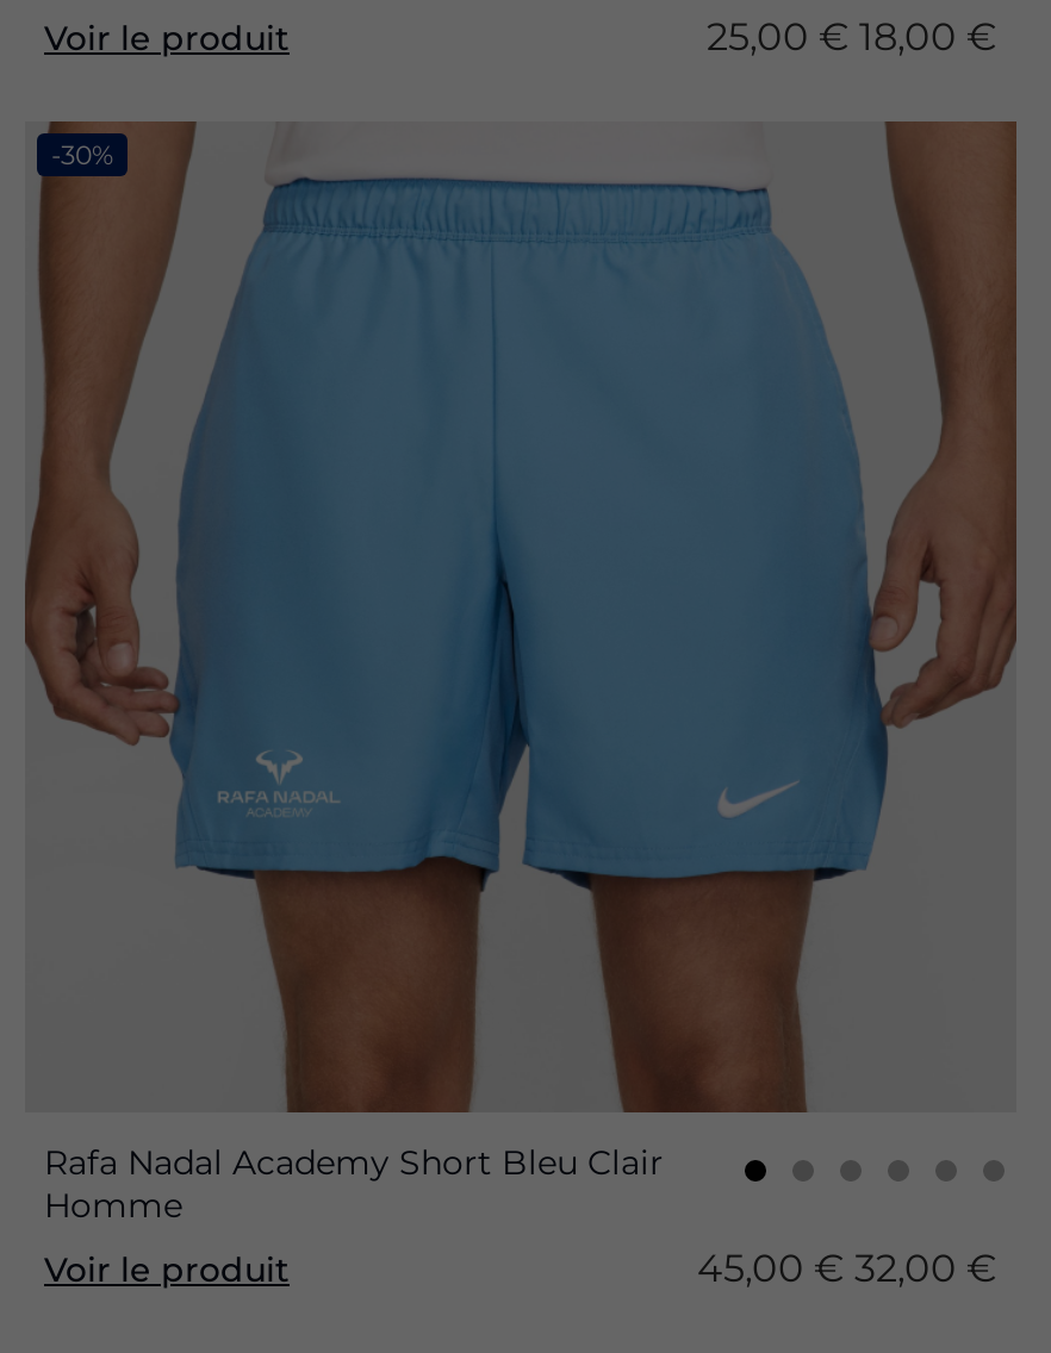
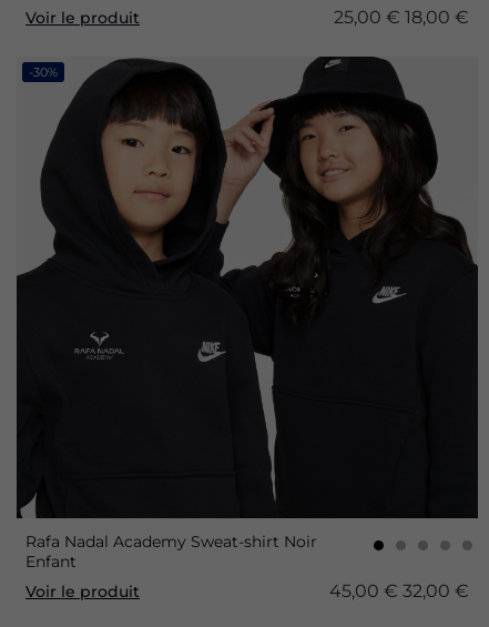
[23,119,1019,1227] [image] | Rafa Nadal Academy Short Bleu Clair | Homme -> [16,55,479,572] [image] | Rafa Nadal Academy Sweat-shirt Noir | Enfant

